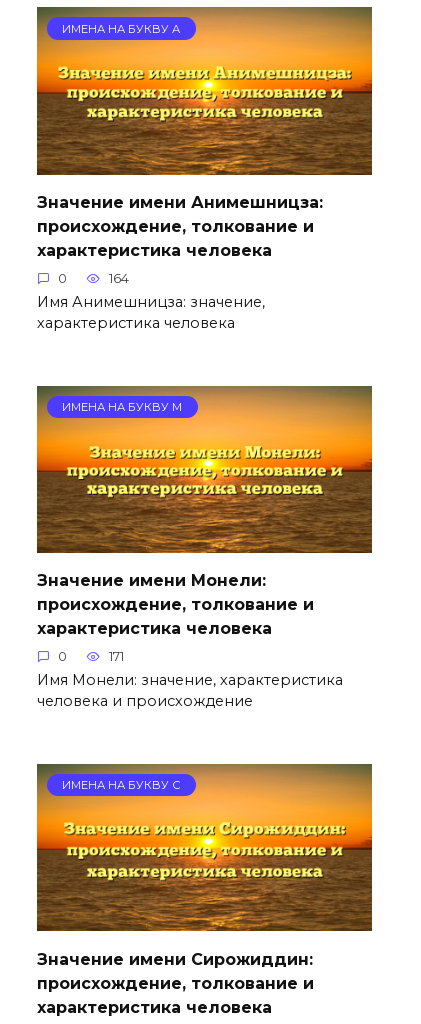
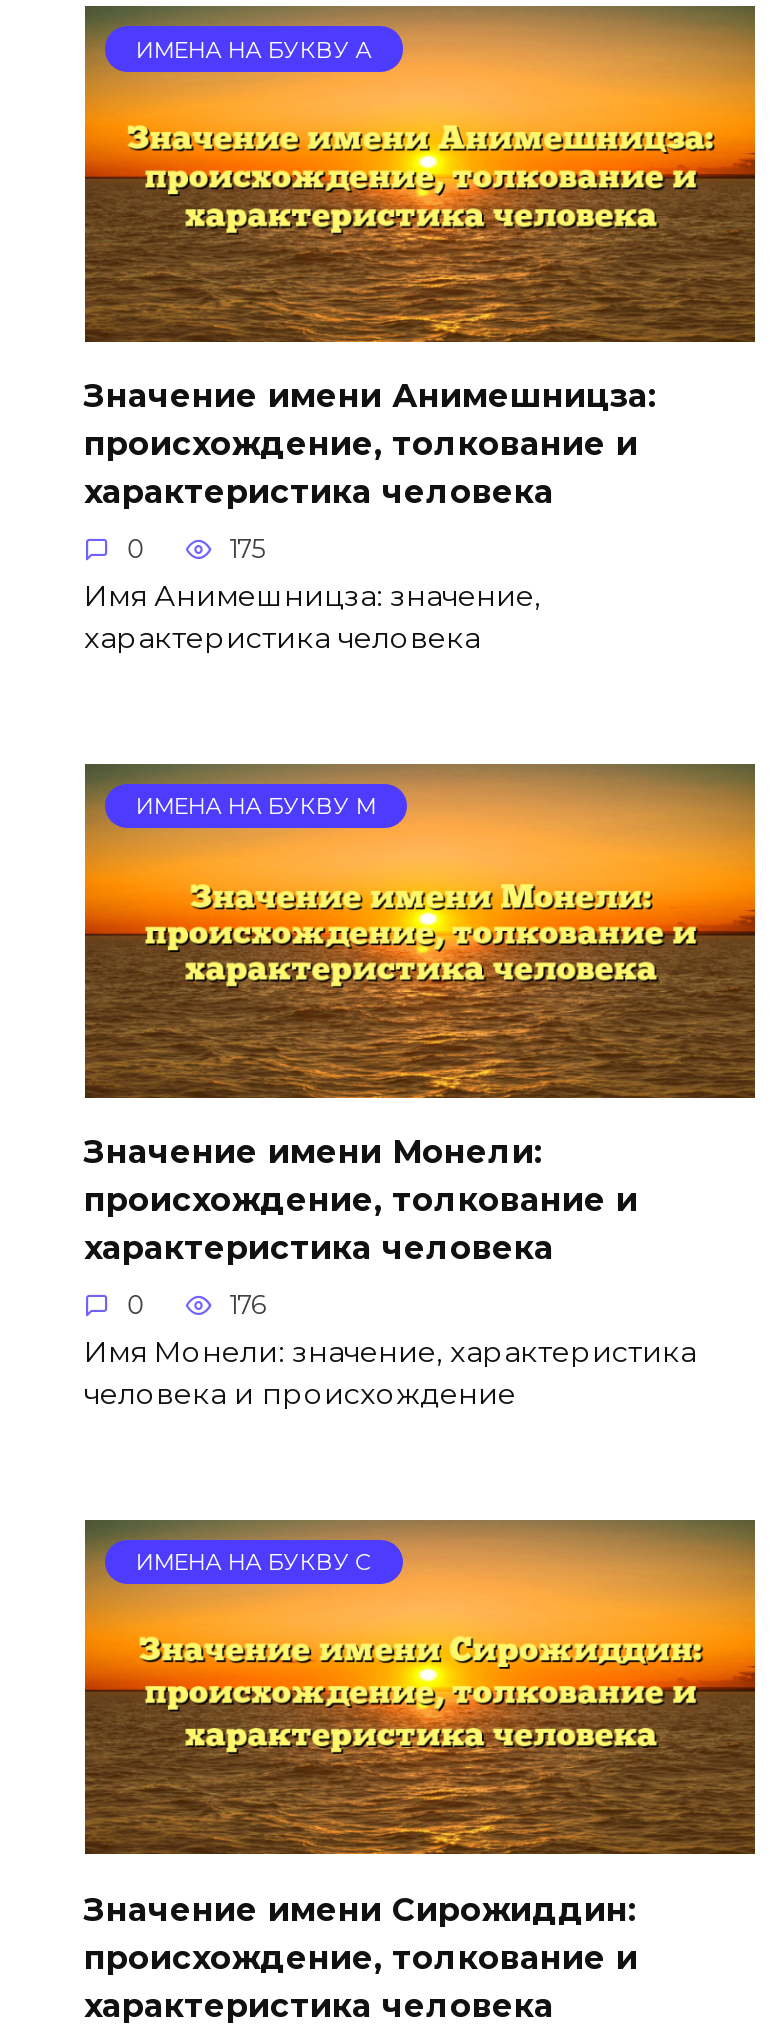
[109,271,129,286] 164 -> [229,534,265,564] 175
[109,649,124,664] 171 -> [229,1291,267,1321] 176

